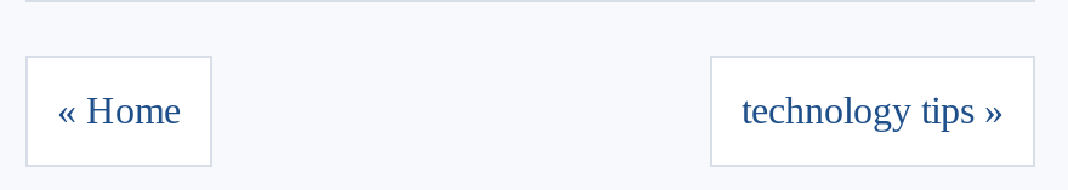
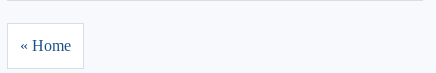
[742,90,1004,131] technology tips » -> none

